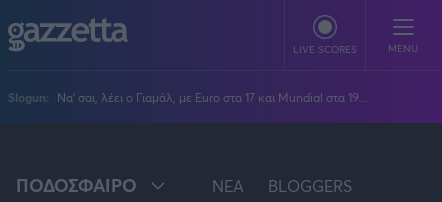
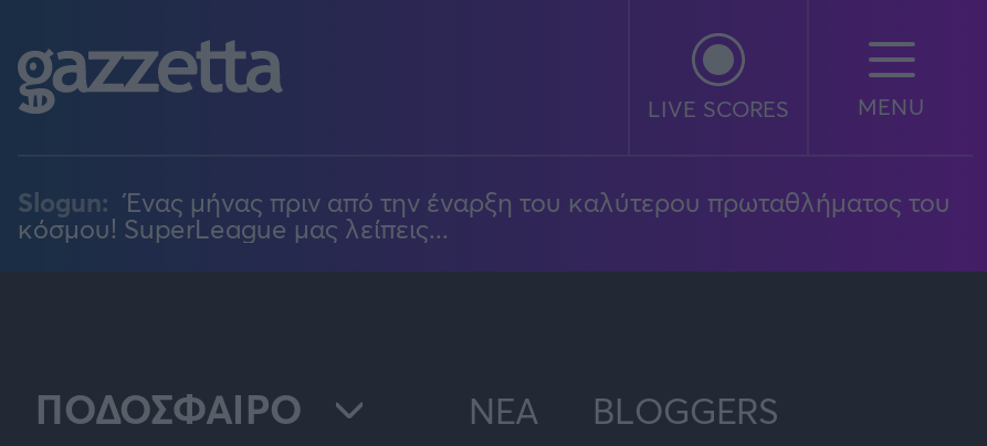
[8,88,368,104] Slogun: Να' σαι, λέει ο Γιαμάλ, με Euro στα 17 και Mundial στα 19... -> [18,182,951,244] Slogun: Ένας μήνας πριν από την έναρξη του καλύτερου πρωταθλήματος του | κόσμου! SuperLeague μας λείπεις...

